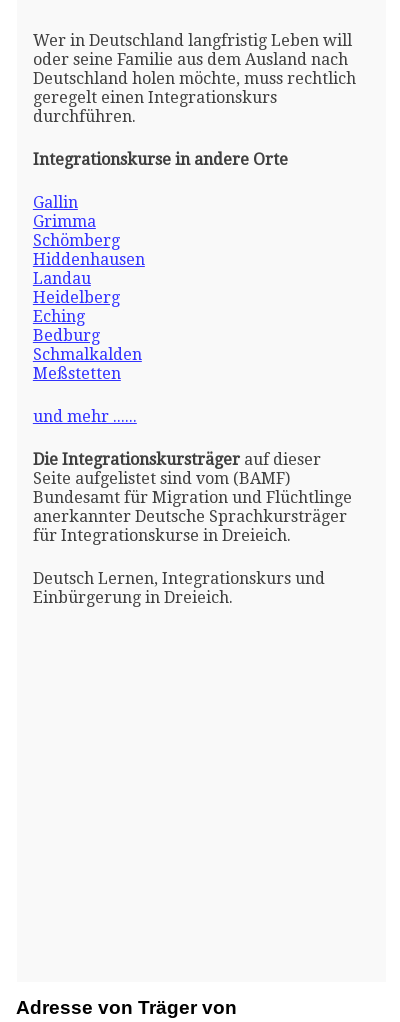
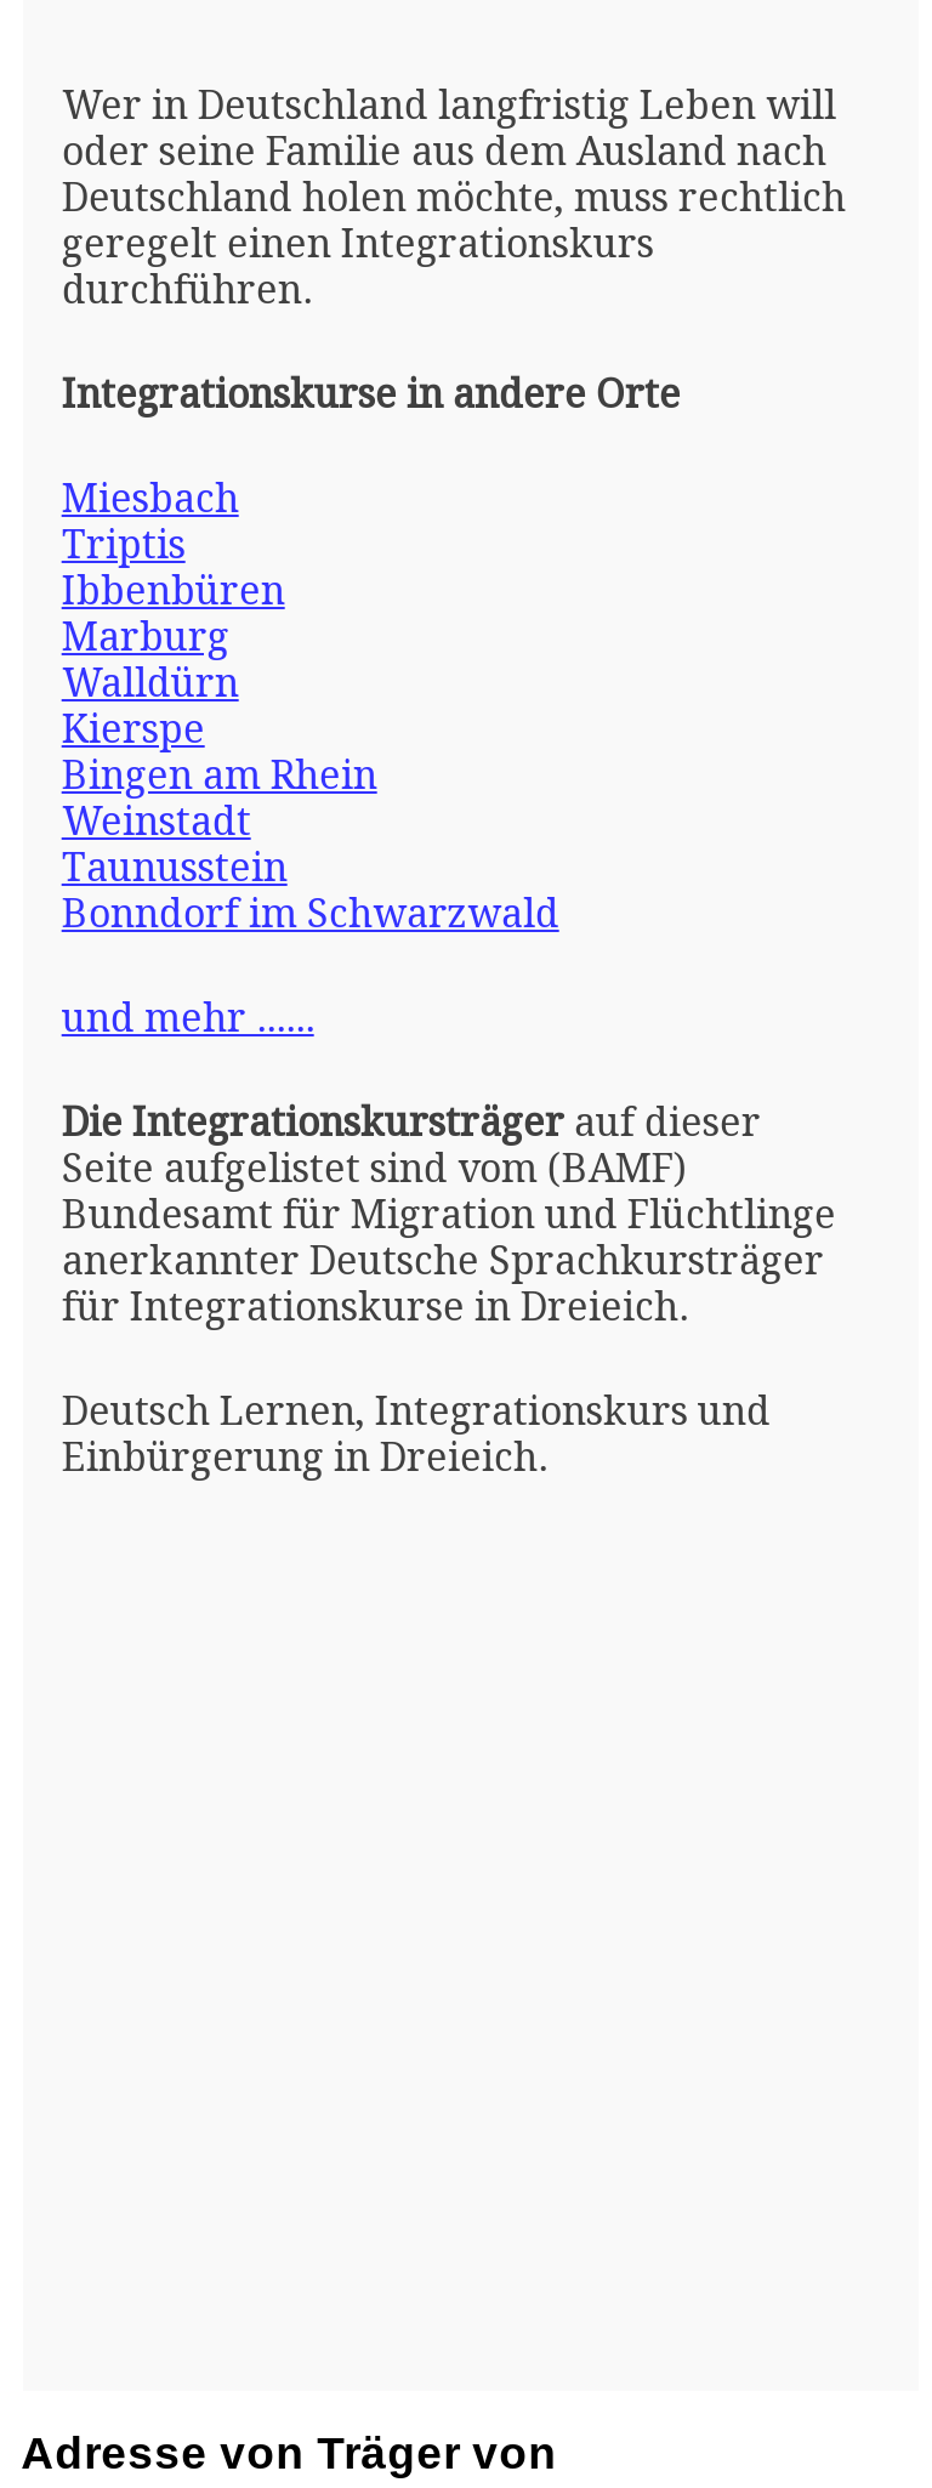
[33,193,145,383] Gallin | Grimma | Schömberg | Hiddenhausen | Landau | Heidelberg | Eching | Bedburg | Schmalkalden | Meßstetten -> [61,475,559,936] Miesbach | Triptis | Ibbenbüren | Marburg | Walldürn | Kierspe | Bingen am Rhein | Weinstadt | Taunusstein | Bonndorf im Schwarzwald

